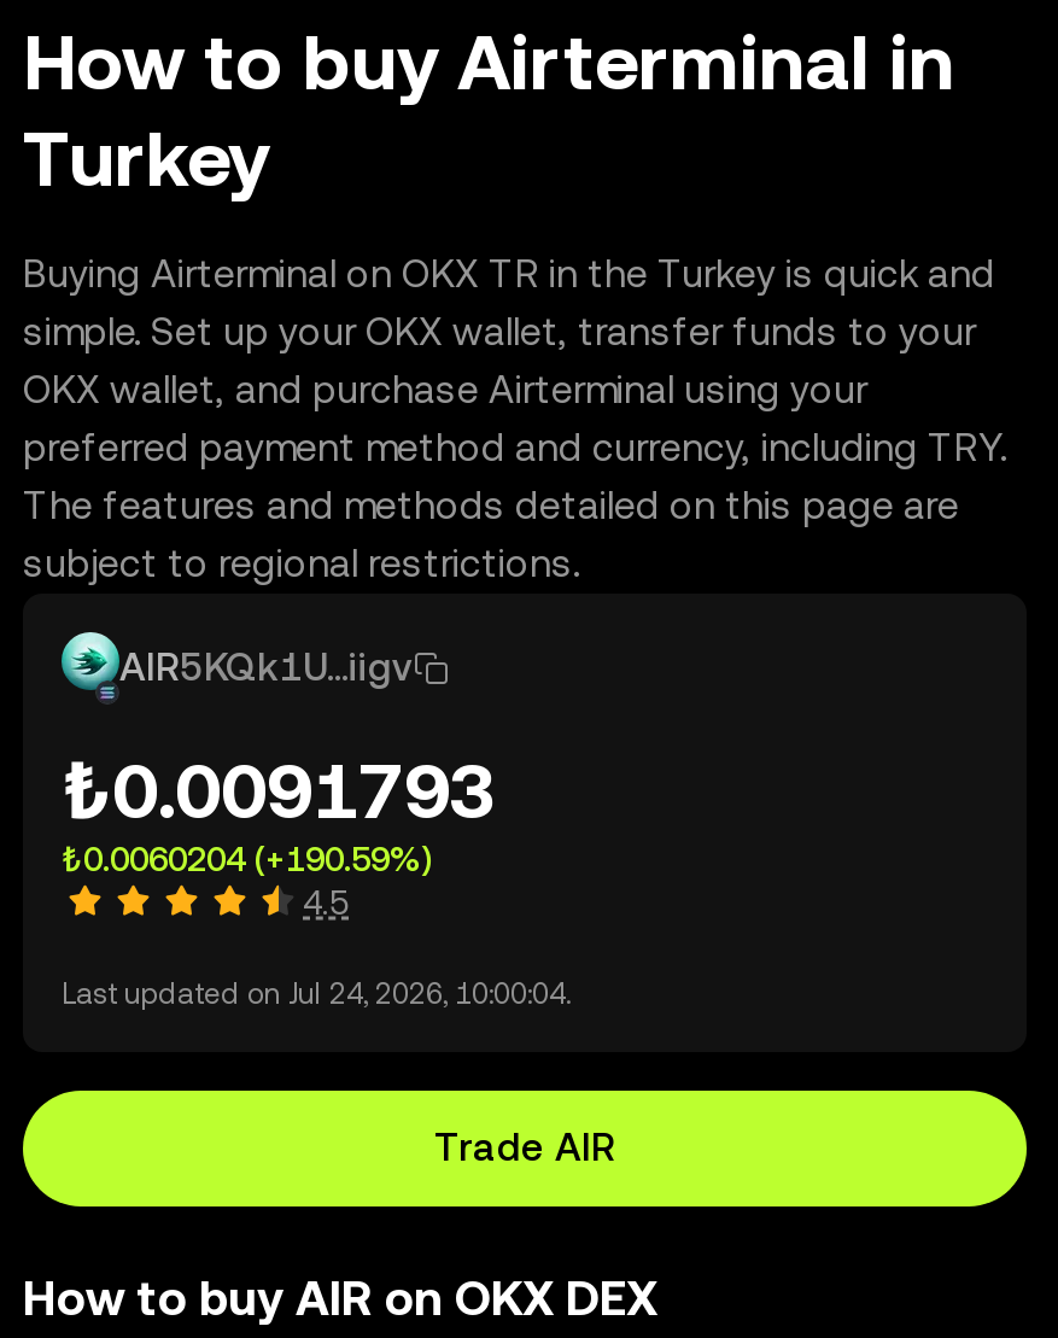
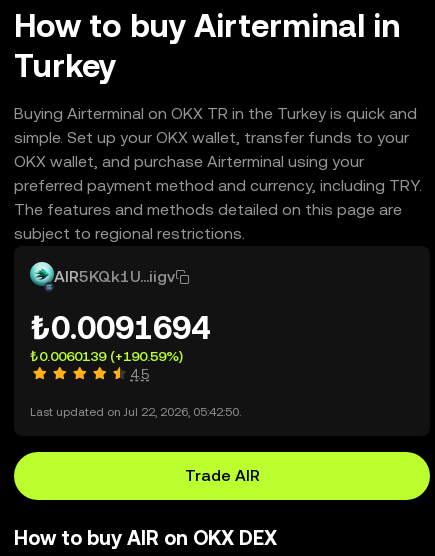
[62,746,496,835] ₺0.0091793 -> [30,309,210,346] ₺0.0091694
[62,840,431,878] ₺0.0060204 (+190.59%) -> [30,348,183,364] ₺0.0060139 (+190.59%)
[62,977,571,1011] Last updated on Jul 24, 2026, 10:00:04. -> [30,405,241,419] Last updated on Jul 22, 2026, 05:42:50.

